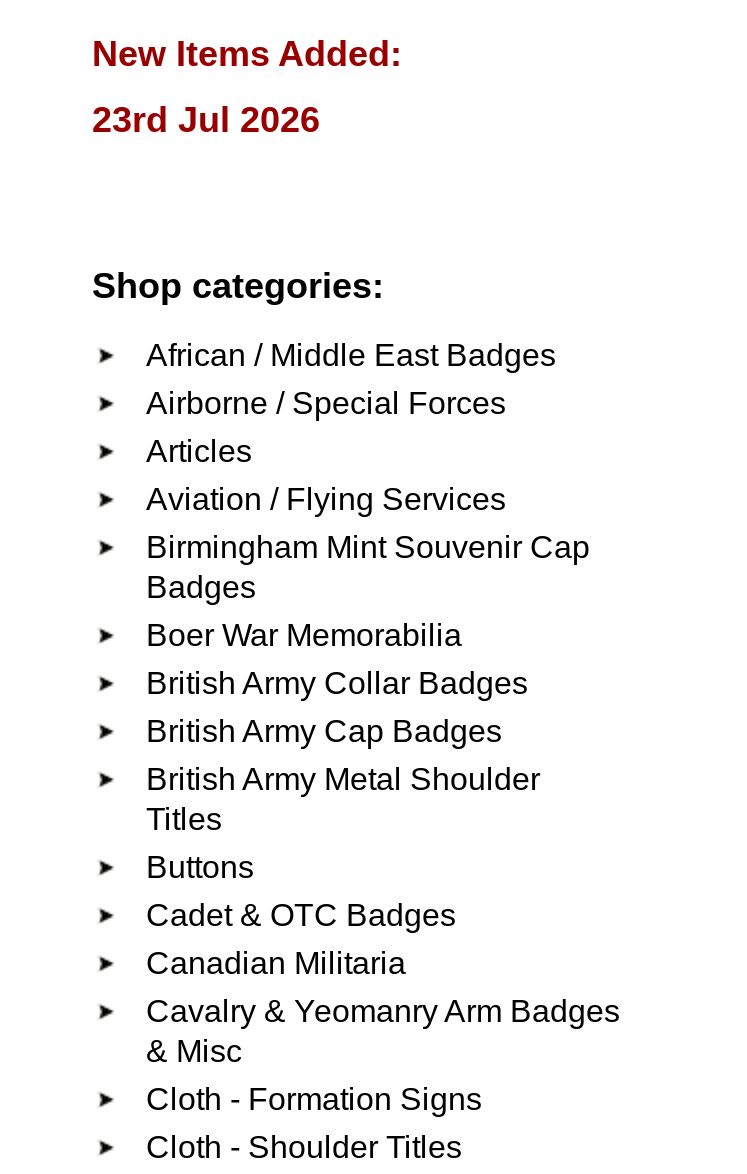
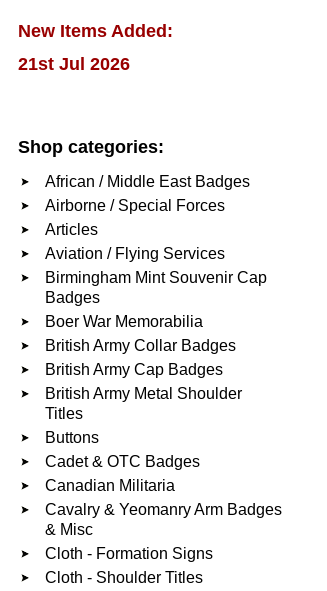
[92,100,320,140] 23rd Jul 2026 -> [18,54,130,74] 21st Jul 2026

